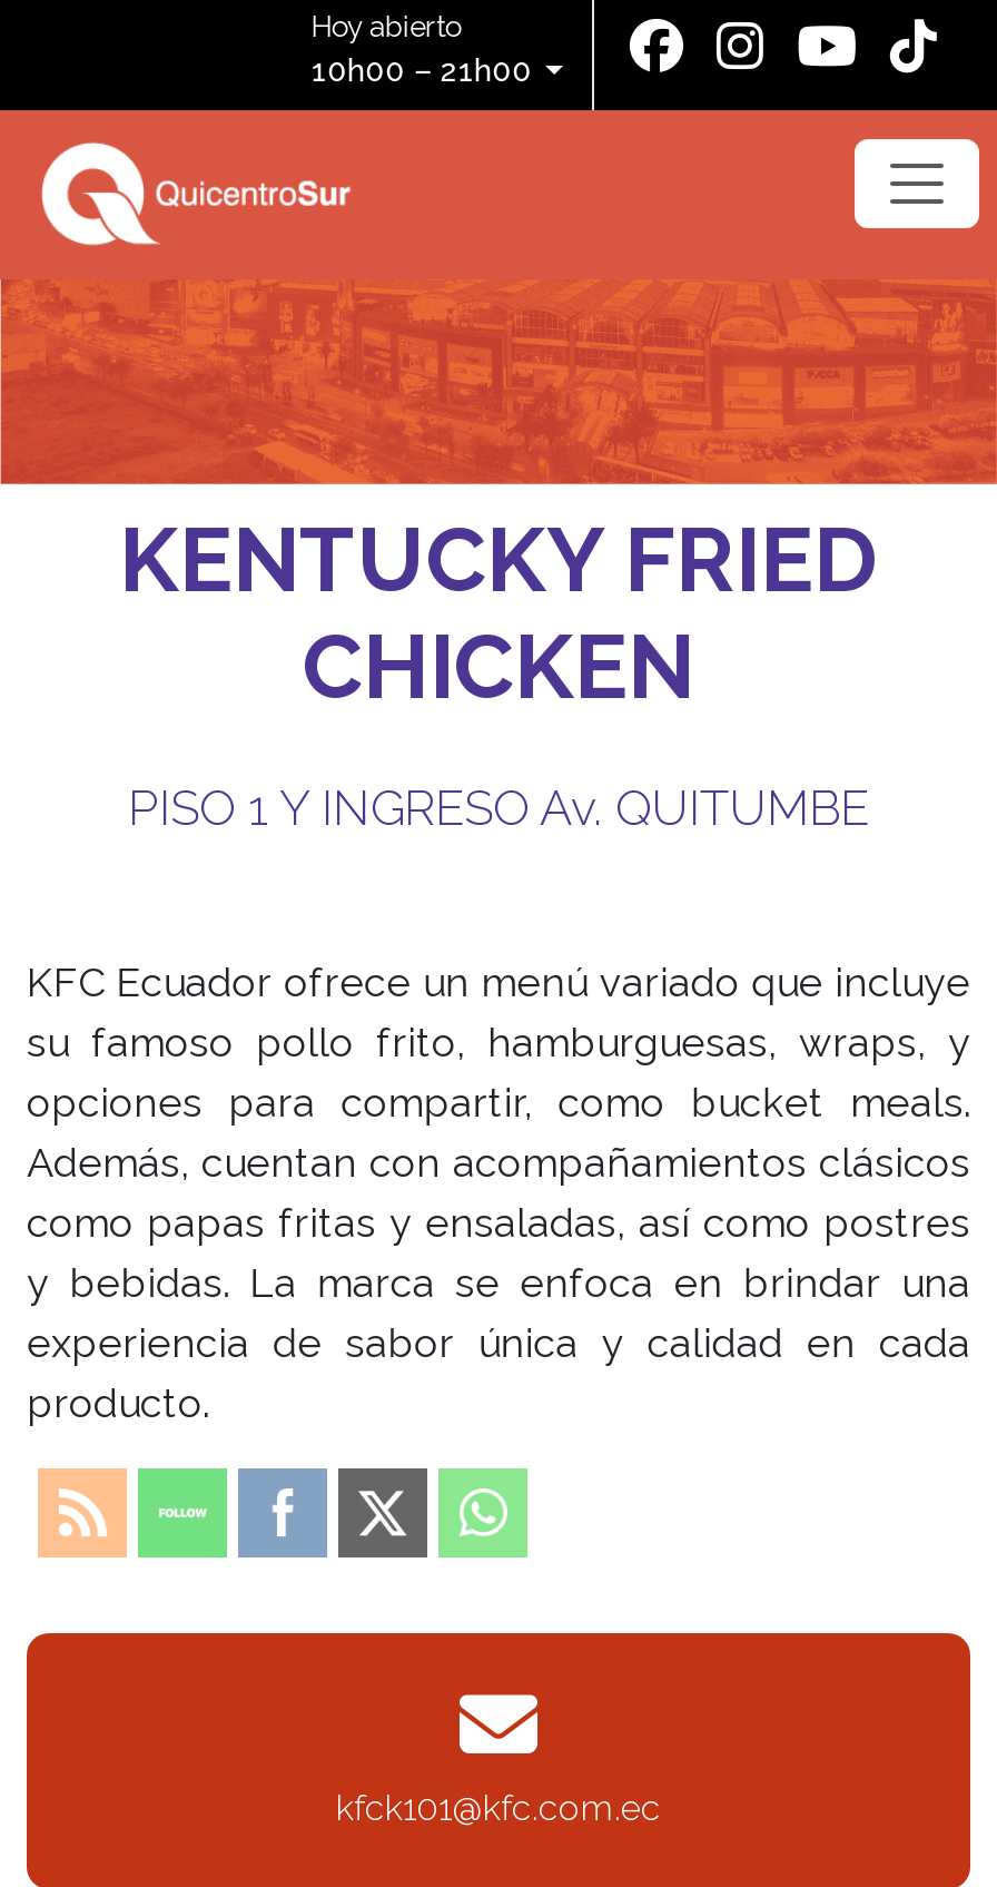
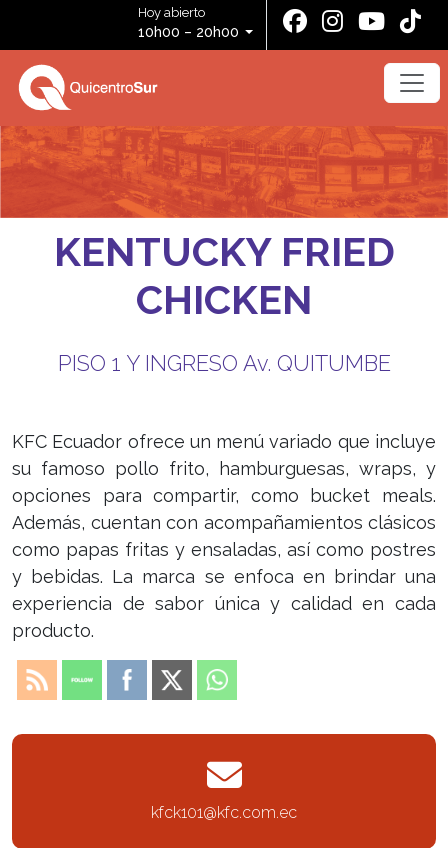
[311,52,532,88] 10h00 – 21h00 -> [138,24,239,40] 10h00 – 20h00

